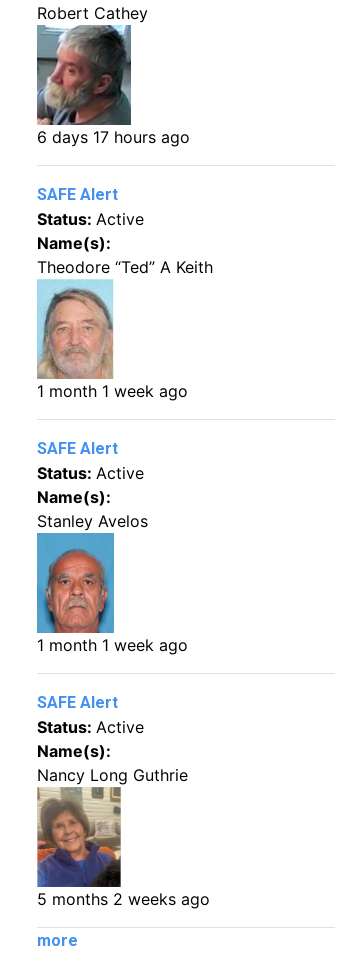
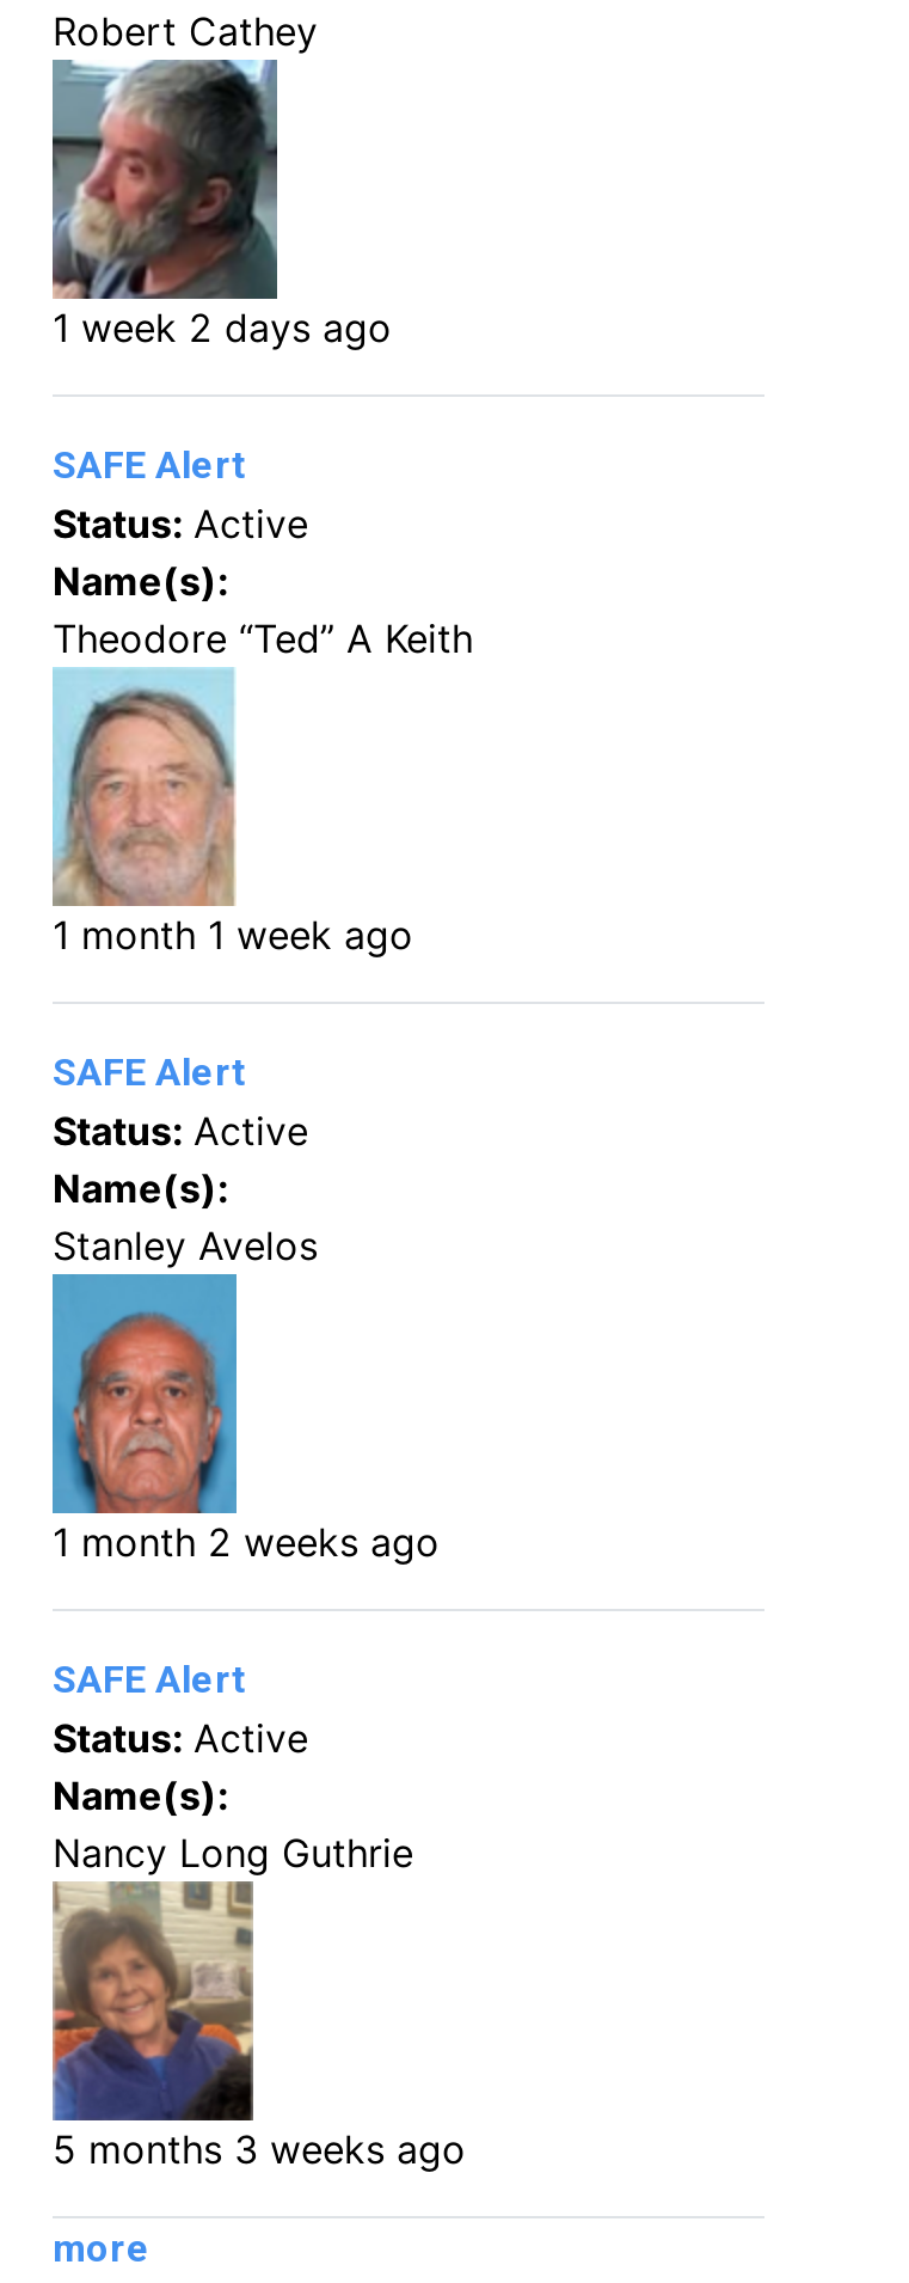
[37,127,190,147] 6 days 17 hours ago -> [53,305,392,352] 1 week 2 days ago
[37,635,188,655] 1 month 1 week ago -> [53,1519,440,1567] 1 month 2 weeks ago
[37,889,210,909] 5 months 2 weeks ago -> [53,2126,466,2174] 5 months 3 weeks ago

